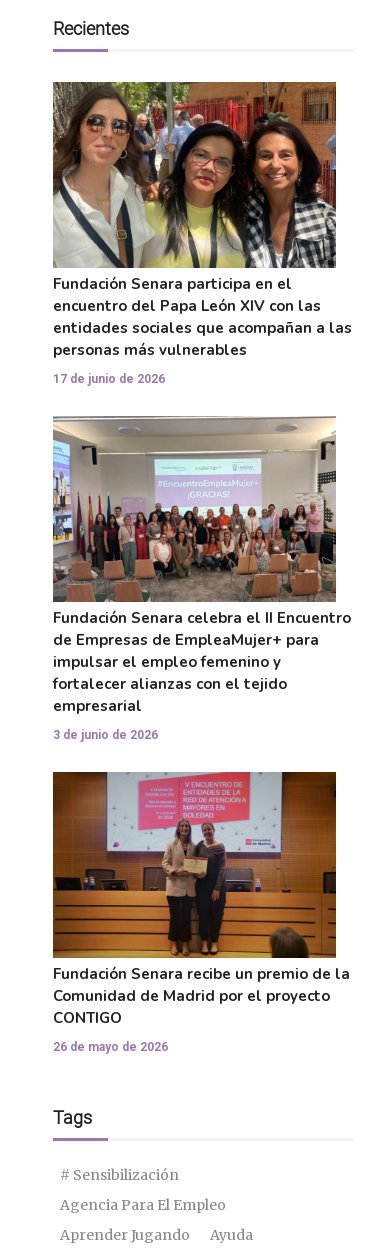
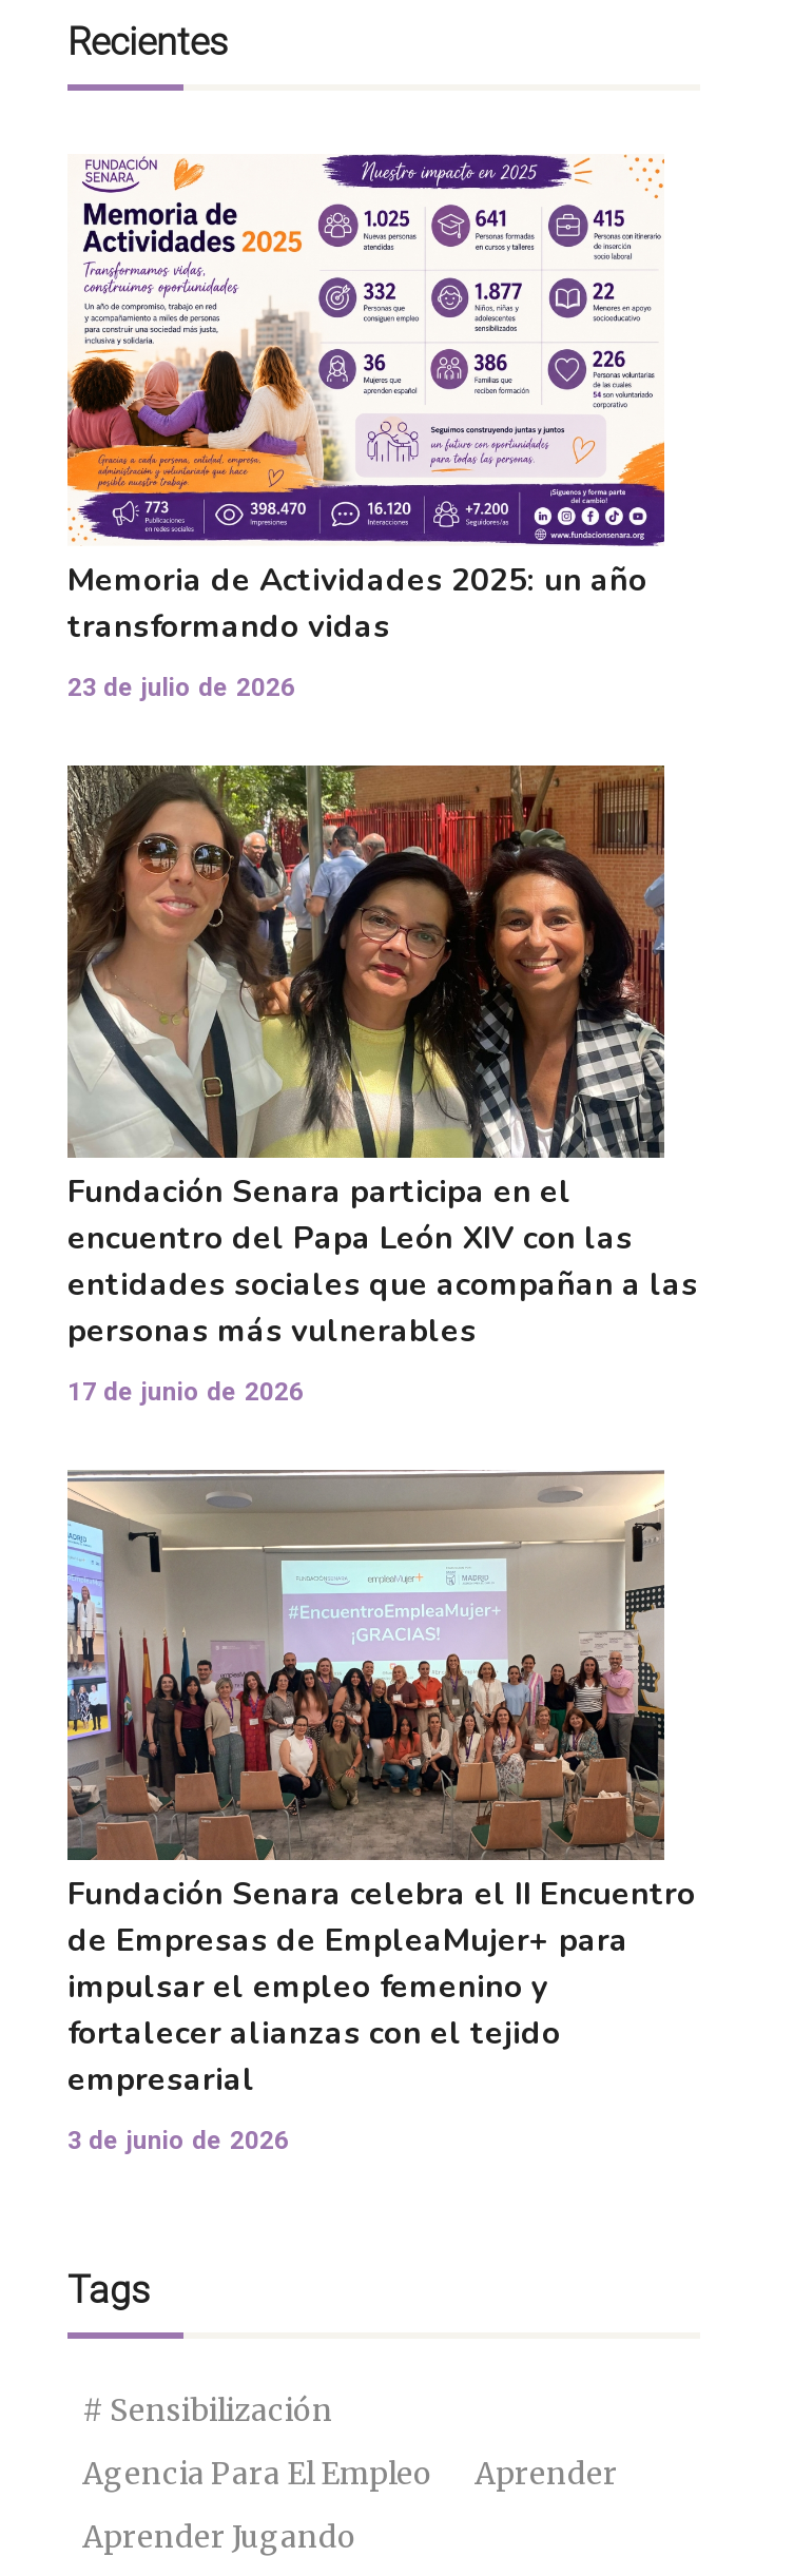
none -> [65,152,666,701] [image] | Memoria de Actividades 2025: un año | transformando vidas | 23 de julio de 2026
moved [51,80,352,742] -> [63,761,698,2156]: [image] | Fundación Senara participa en el | encuentro del Papa León XIV con las | ... | empresarial | 3 de junio de 2026
[52,771,350,1054] [image] | Fundación Senara recibe un premio de la | Comunidad de Madrid por el proyecto | CONTIGO | 26 de mayo de 2026 -> none
none -> [475,2456,618,2494] Aprender
[210,1226,253,1244] Ayuda -> none

